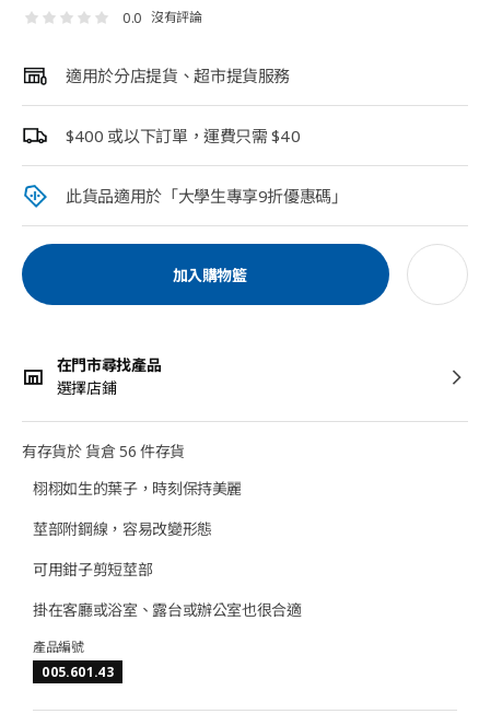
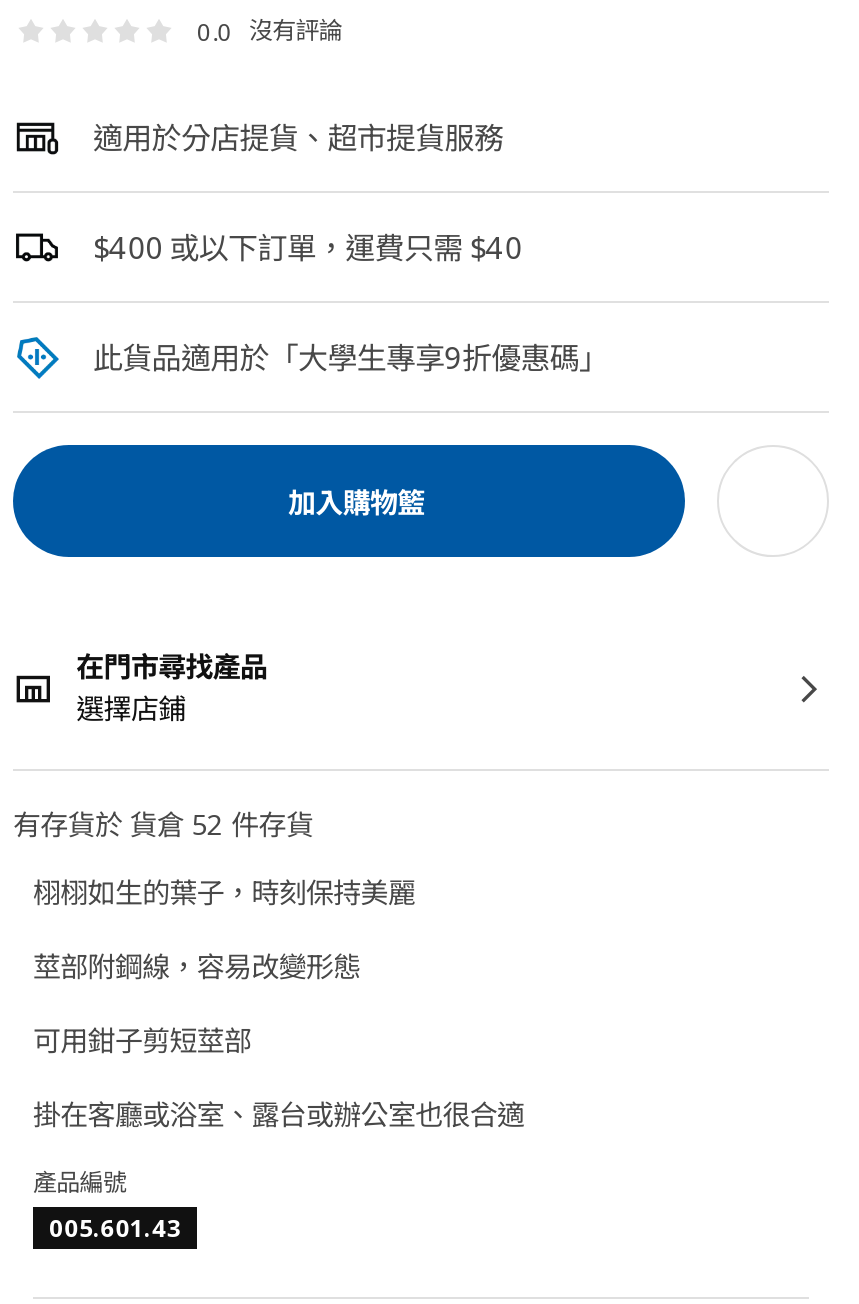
[22,441,185,461] 有存貨於 貨倉 56 件存貨 -> [13,805,313,843] 有存貨於 貨倉 52 件存貨

